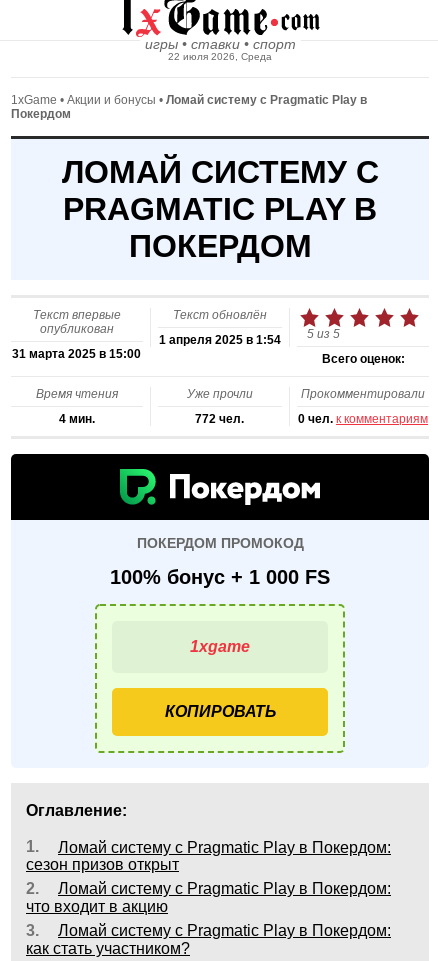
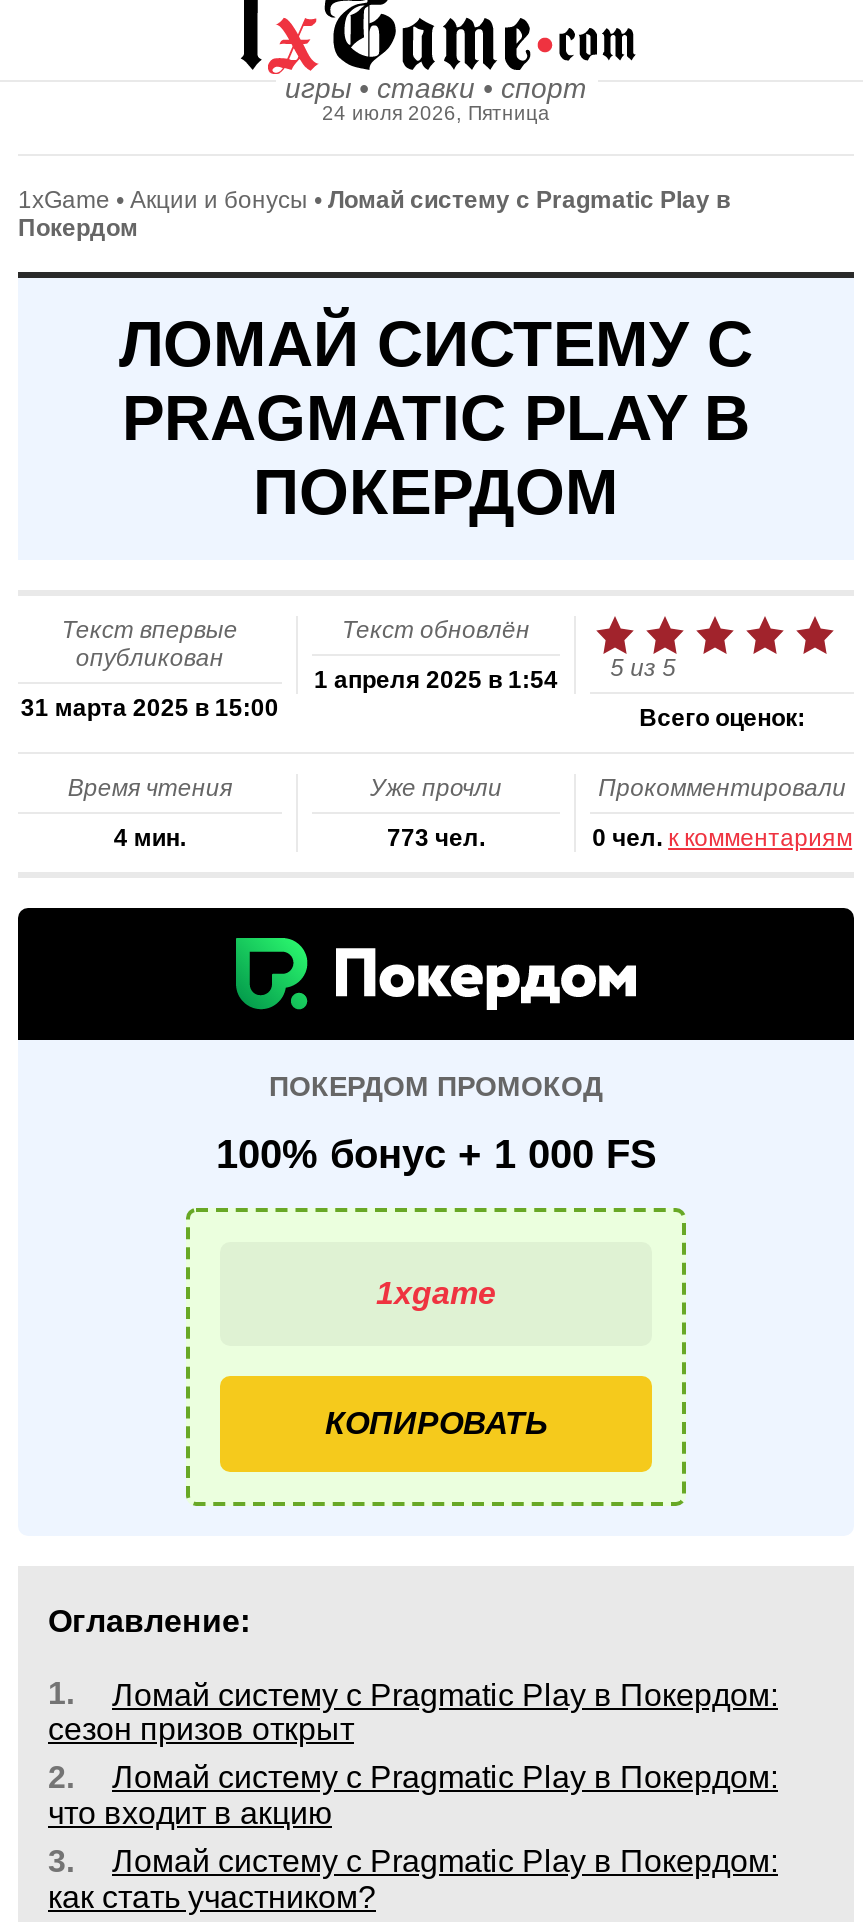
[168,51,272,62] 22 июля 2026, Среда -> [322,102,550,124] 24 июля 2026, Пятница
[195,411,244,425] 772 чел. -> [387,823,485,851] 773 чел.

